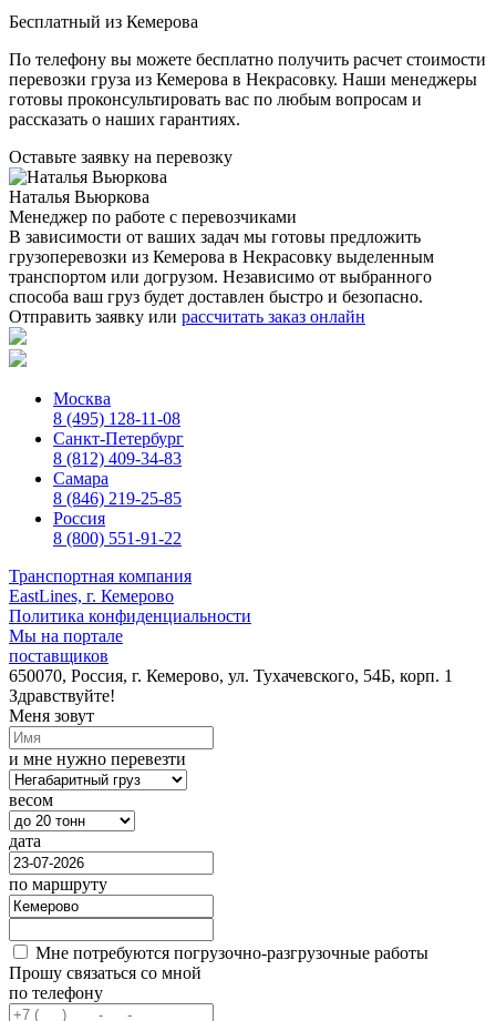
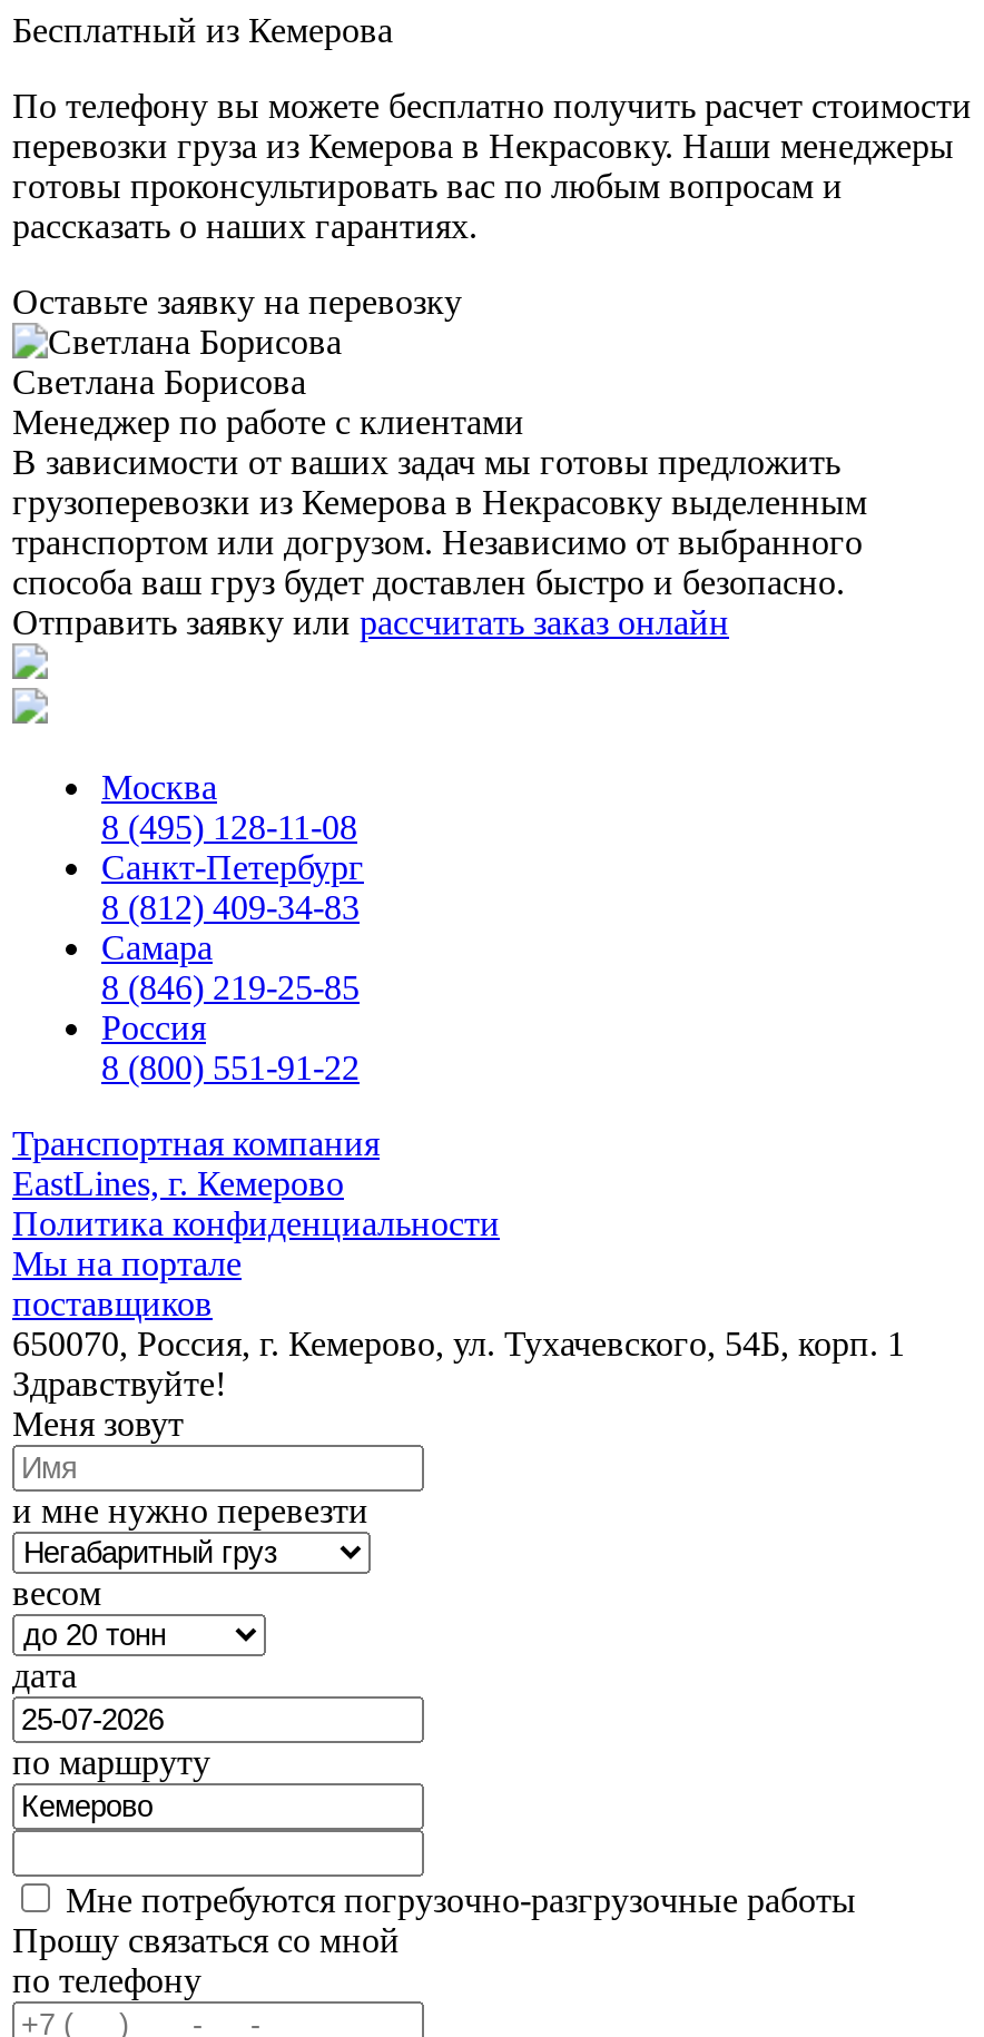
[9,187,297,226] Наталья Вьюркова | Менеджер по работе с перевозчиками -> [12,363,524,441] Светлана Борисова | Менеджер по работе с клиентами

